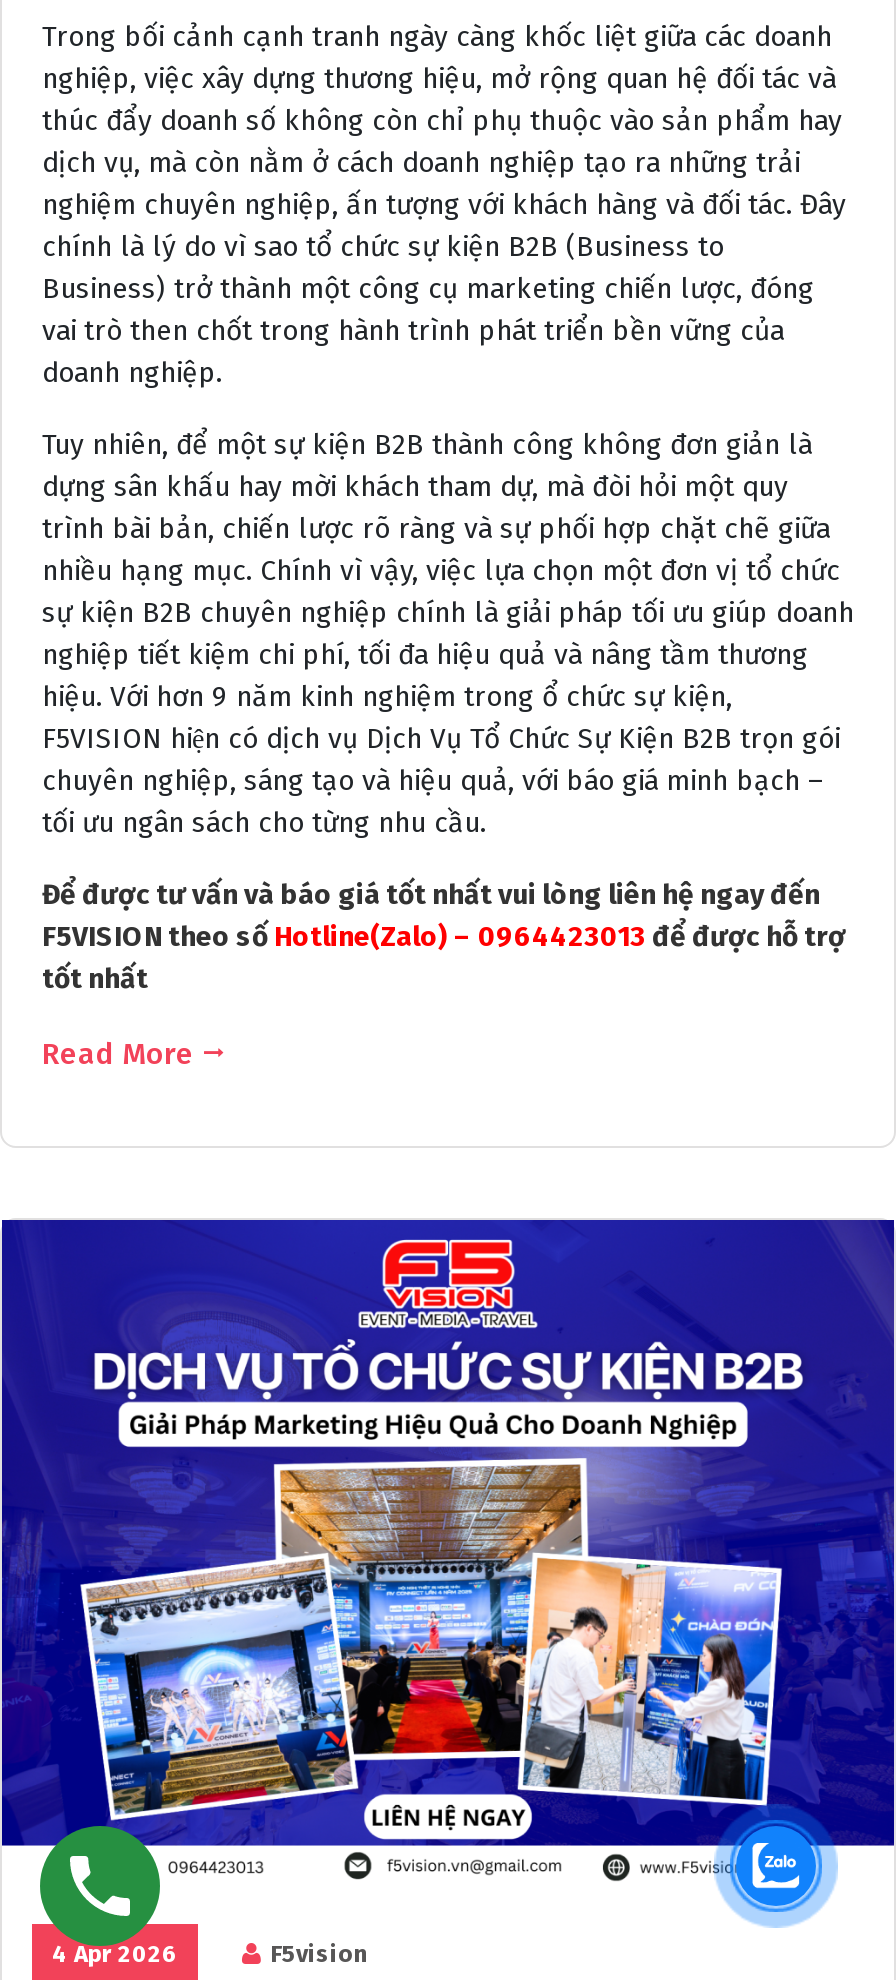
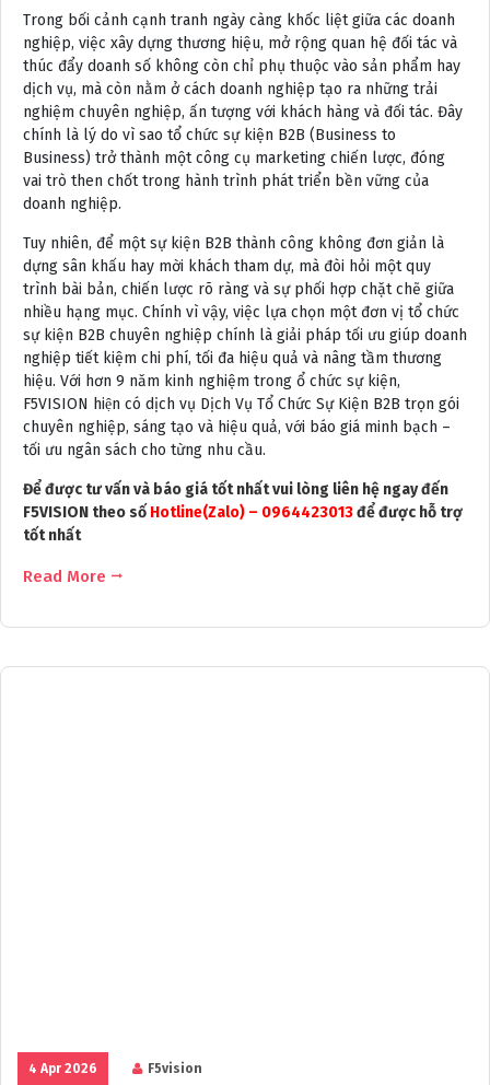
[6,1218,890,1936] [image] -> none

